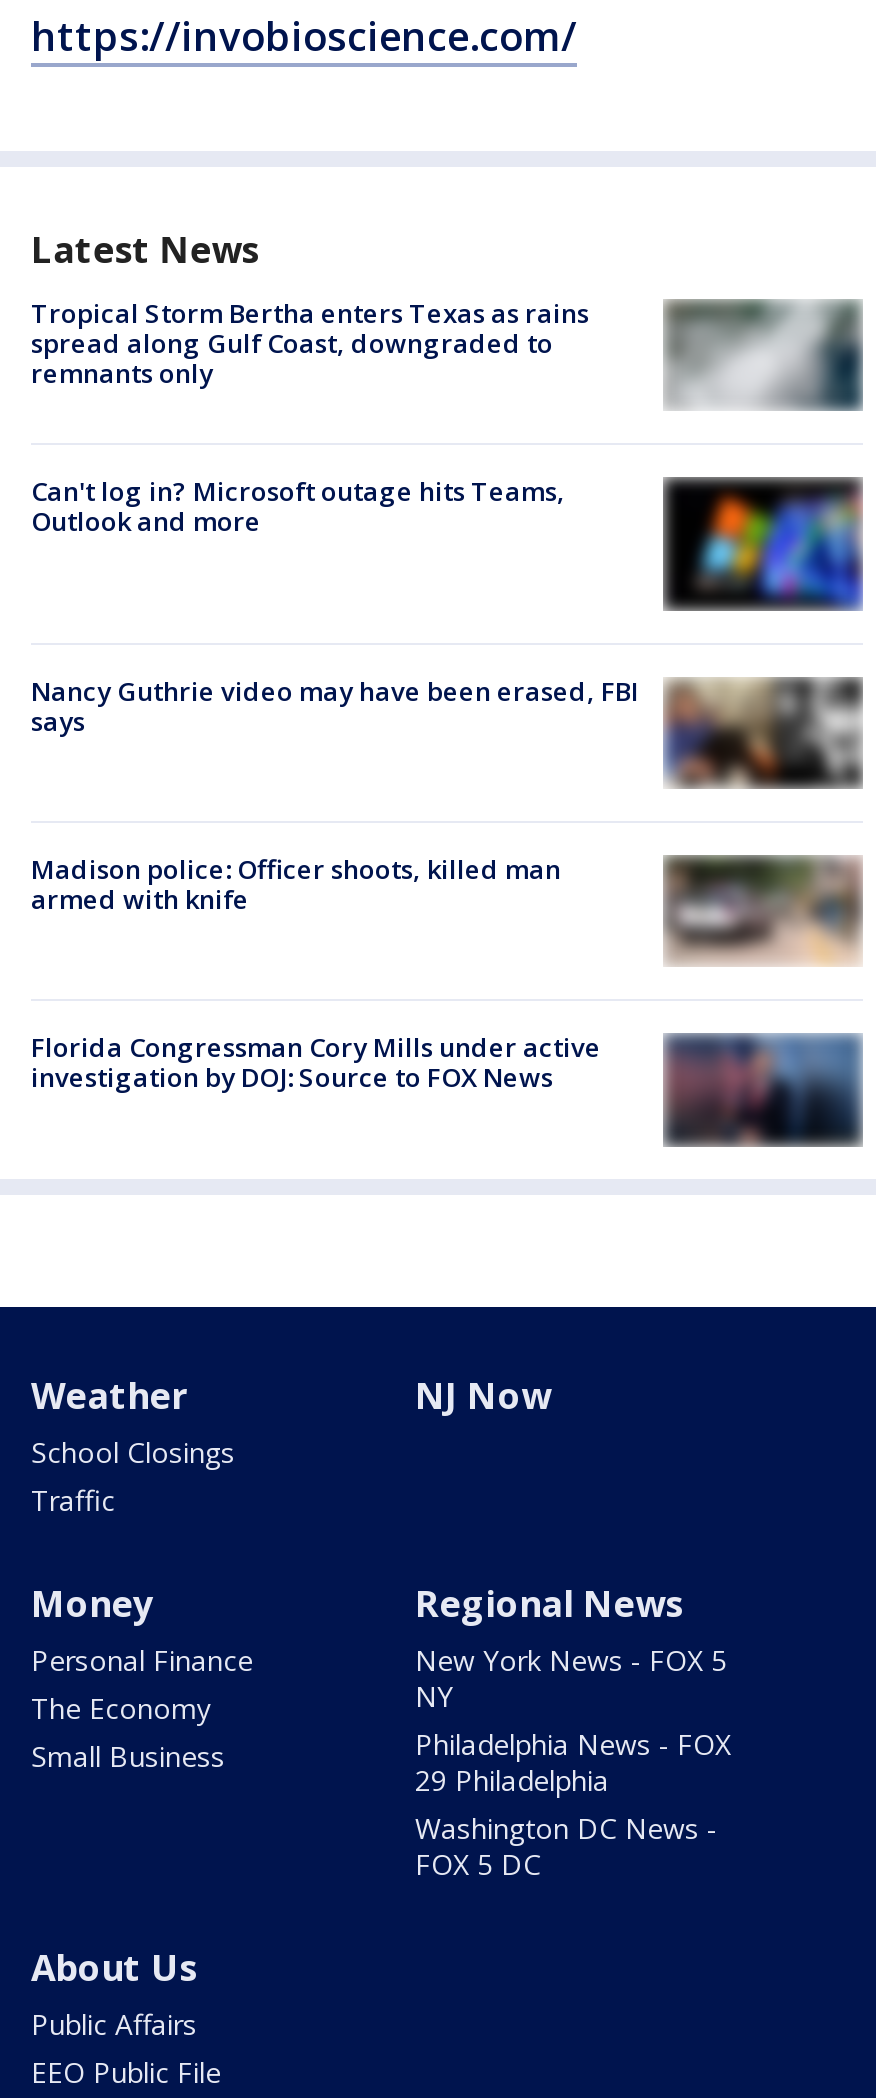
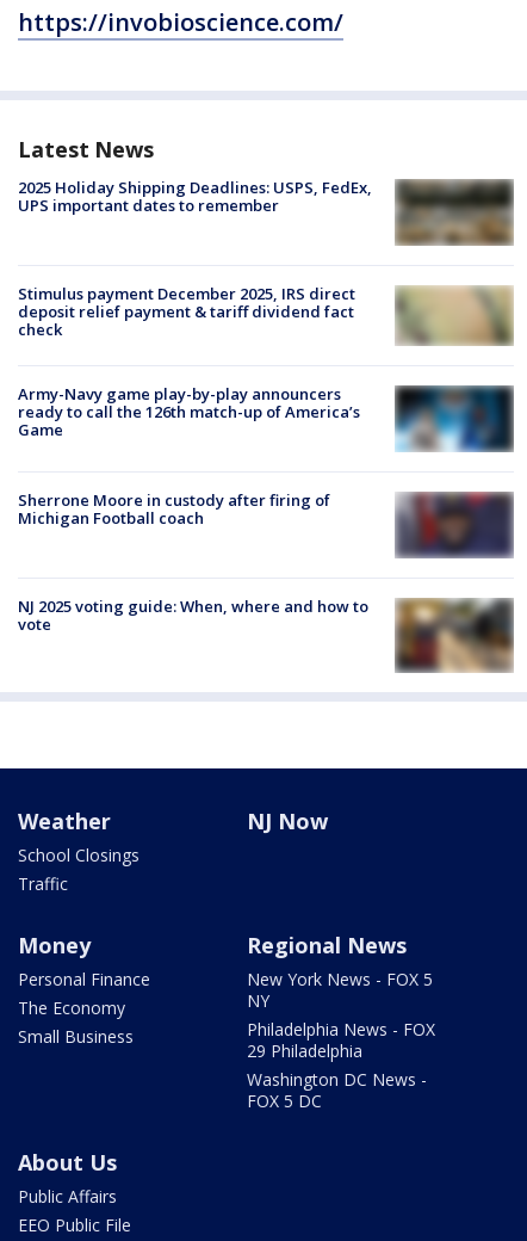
[31,295,861,411] [image] | Tropical Storm Bertha enters Texas as rains | spread along Gulf Coast, downgraded to | remnants only -> [18,177,514,246] [image] | 2025 Holiday Shipping Deadlines: USPS, FedEx, | UPS important dates to remember
[31,473,565,539] Can't log in? Microsoft outage hits Teams, | Outlook and more -> [18,283,355,340] Stimulus payment December 2025, IRS direct | deposit relief payment & tariff dividend fact | check
[661,477,865,613] [image] -> [395,286,514,354] [image]
[31,663,865,791] [image] | Nancy Guthrie video may have been erased, FBI | says -> [18,383,515,461] [image] | Army-Navy game play-by-play announcers | ready to call the 126th match-up of America’s | Game
[31,851,561,917] Madison police: Officer shoots, killed man | armed with knife -> [18,489,330,528] Sherrone Moore in custody after firing of | Michigan Football coach
[663,841,863,967] [image] -> [396,492,514,566] [image]
[31,1019,863,1149] [image] | Florida Congressman Cory Mills under active | investigation by DOJ: Source to FOX News -> [18,596,514,674] [image] | NJ 2025 voting guide: When, where and how to | vote

